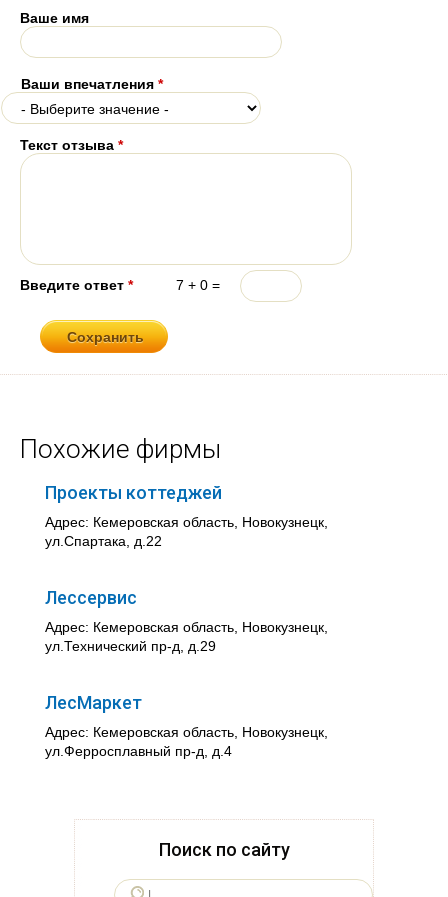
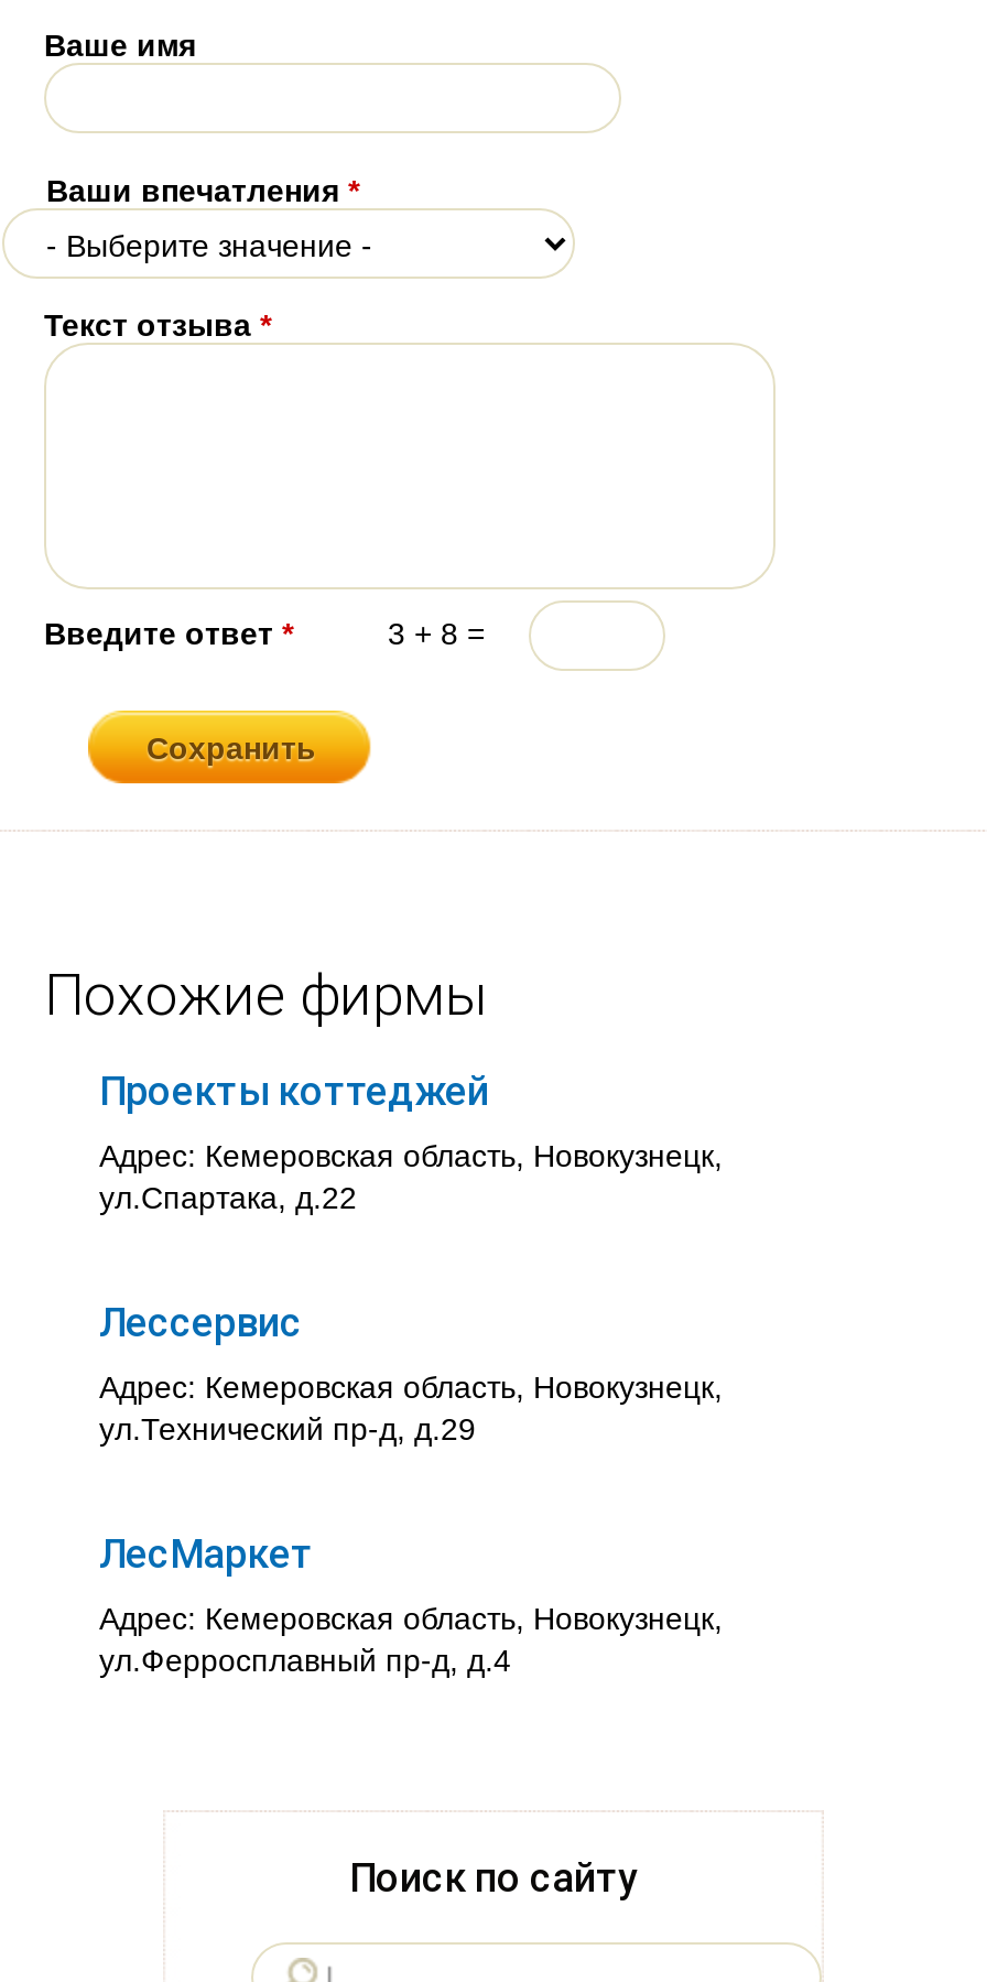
[176,277,220,293] 7 + 0 = -> [388,616,485,651] 3 + 8 =

